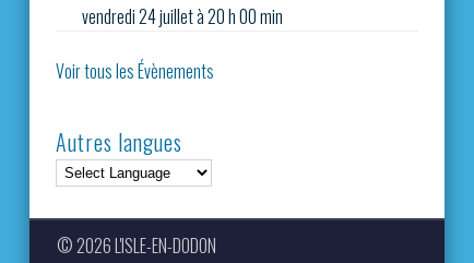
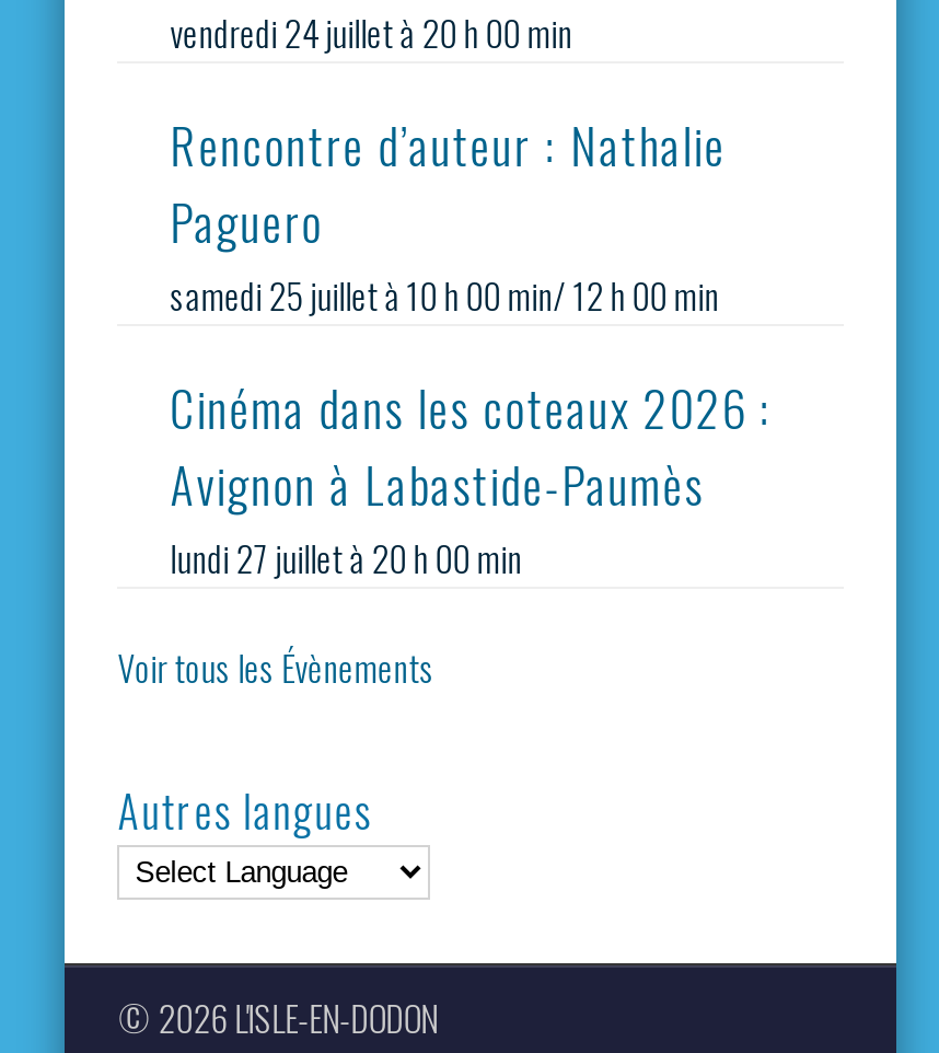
none -> [170,109,772,584] Rencontre d’auteur : Nathalie | Paguero | samedi 25 juillet à 10 h 00 min/12 h 00 min | Cinéma dans les coteaux 2026 : | Avignon à Labastide-Paumès | lundi 27 juillet à 20 h 00 min

